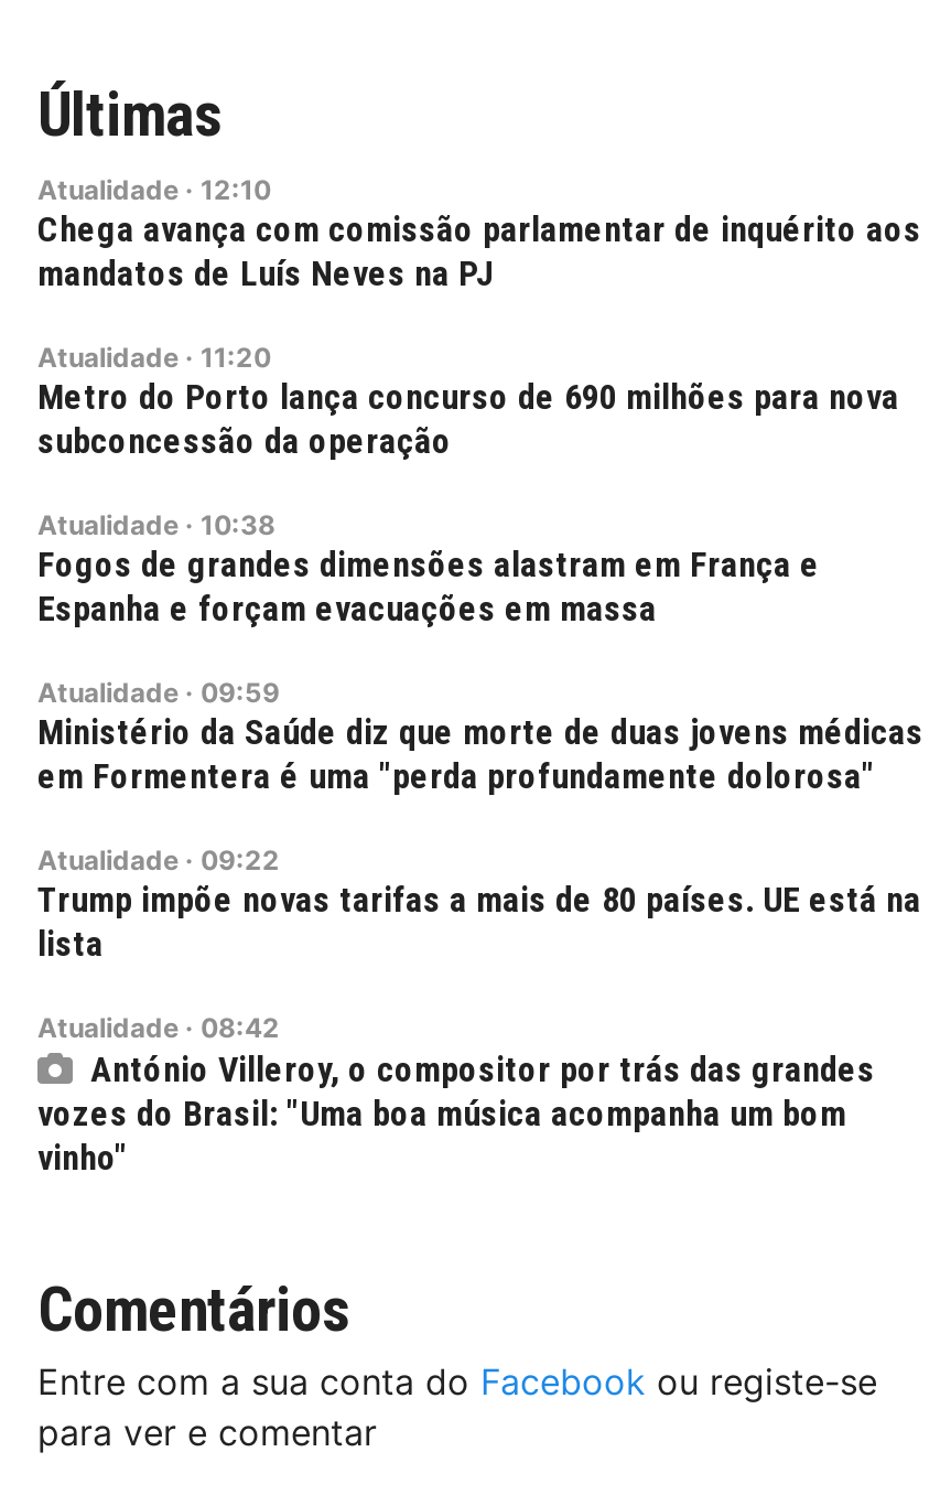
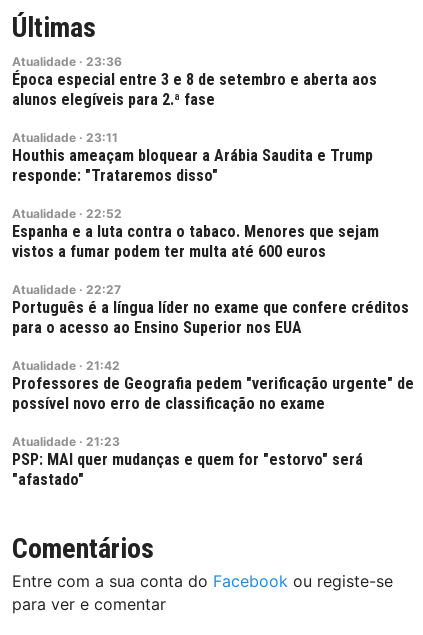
[37,174,921,295] Atualidade · 12:10 | Chega avança com comissão parlamentar de inquérito aos | mandatos de Luís Neves na PJ -> [12,54,377,109] Atualidade · 23:36 | Época especial entre 3 e 8 de setembro e aberta aos | alunos elegíveis para 2.ª fase
[37,341,899,462] Atualidade · 11:20 | Metro do Porto lança concurso de 690 milhões para nova | subconcessão da operação -> [12,130,373,185] Atualidade · 23:11 | Houthis ameaçam bloquear a Arábia Saudita e Trump | responde: "Trataremos disso"
[37,509,820,630] Atualidade · 10:38 | Fogos de grandes dimensões alastram em França e | Espanha e forçam evacuações em massa -> [12,206,379,261] Atualidade · 22:52 | Espanha e a luta contra o tabaco. Menores que sejam | vistos a fumar podem ter multa até 600 euros
[37,676,923,798] Atualidade · 09:59 | Ministério da Saúde diz que morte de duas jovens médicas | em Formentera é uma "perda profundamente dolorosa" -> [12,282,409,337] Atualidade · 22:27 | Português é a língua líder no exame que confere créditos | para o acesso ao Ensino Superior nos EUA
[37,844,921,965] Atualidade · 09:22 | Trump impõe novas tarifas a mais de 80 países. UE está na | lista -> [12,358,414,413] Atualidade · 21:42 | Professores de Geografia pedem "verificação urgente" de | possível novo erro de classificação no exame
[37,1011,875,1179] Atualidade · 08:42 | António Villeroy, o compositor por trás das grandes | vozes do Brasil: "Uma boa música acompanha um bom | vinho" -> [12,434,363,489] Atualidade · 21:23 | PSP: MAI quer mudanças e quem for "estorvo" será | "afastado"

